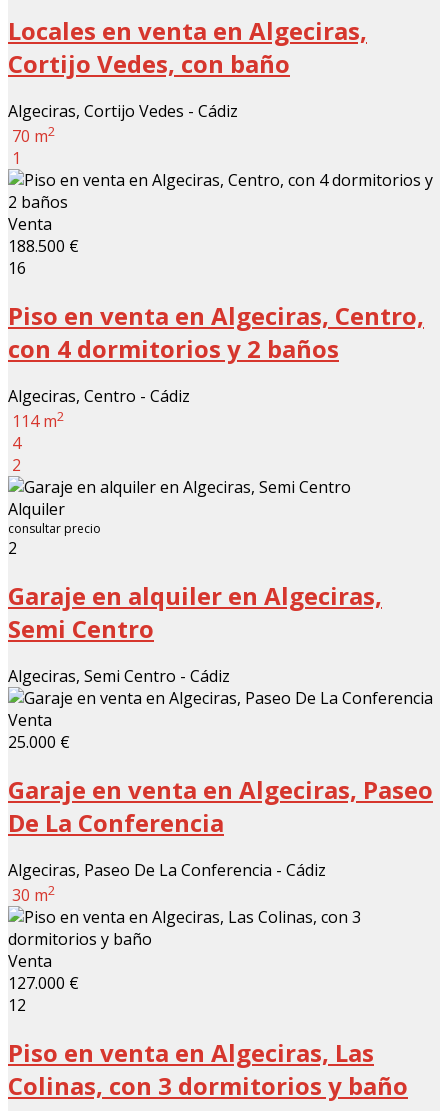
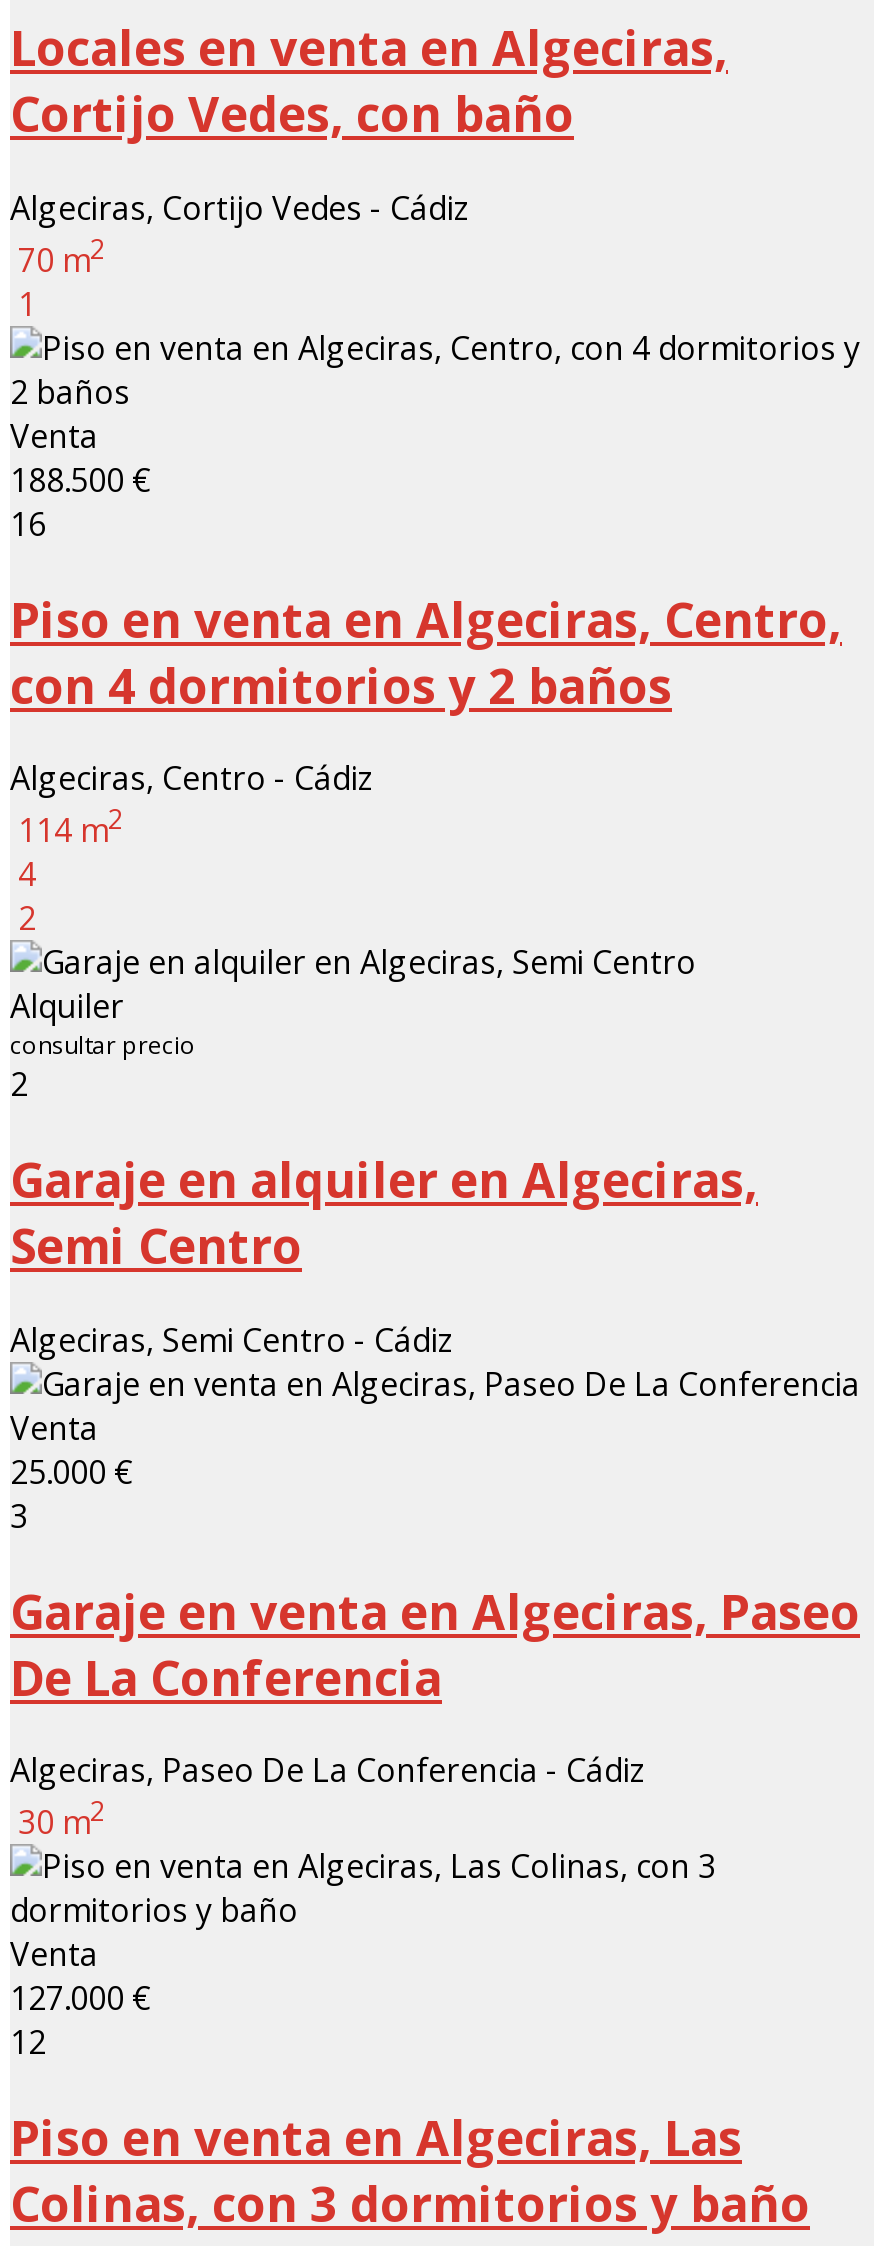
none -> [10,1494,36,1538] 3

